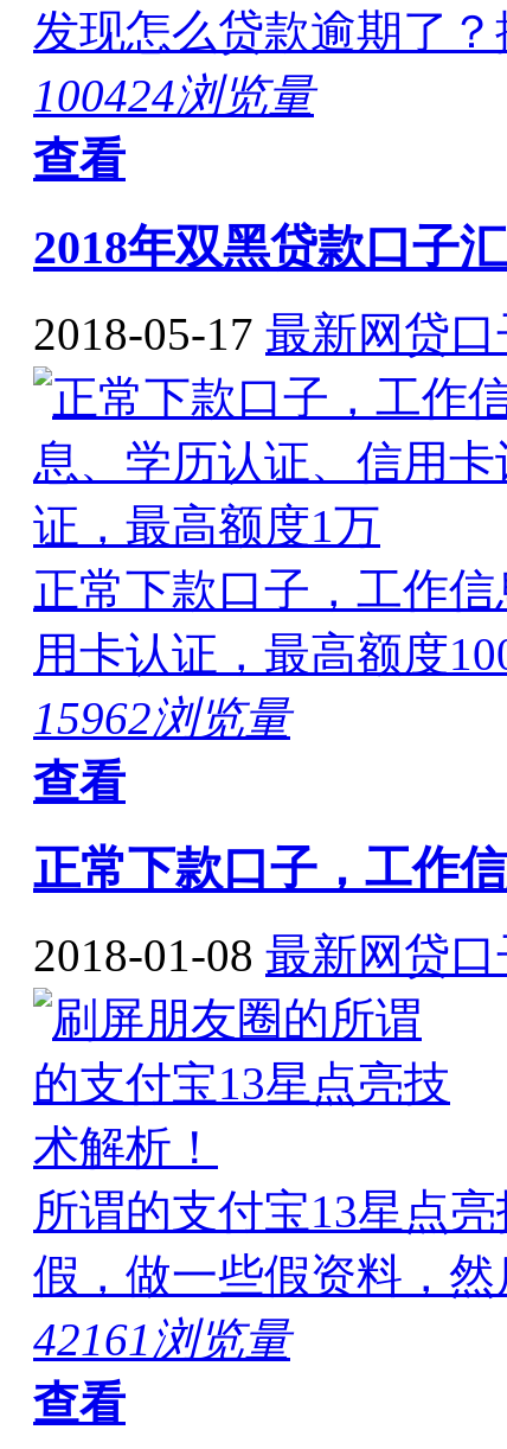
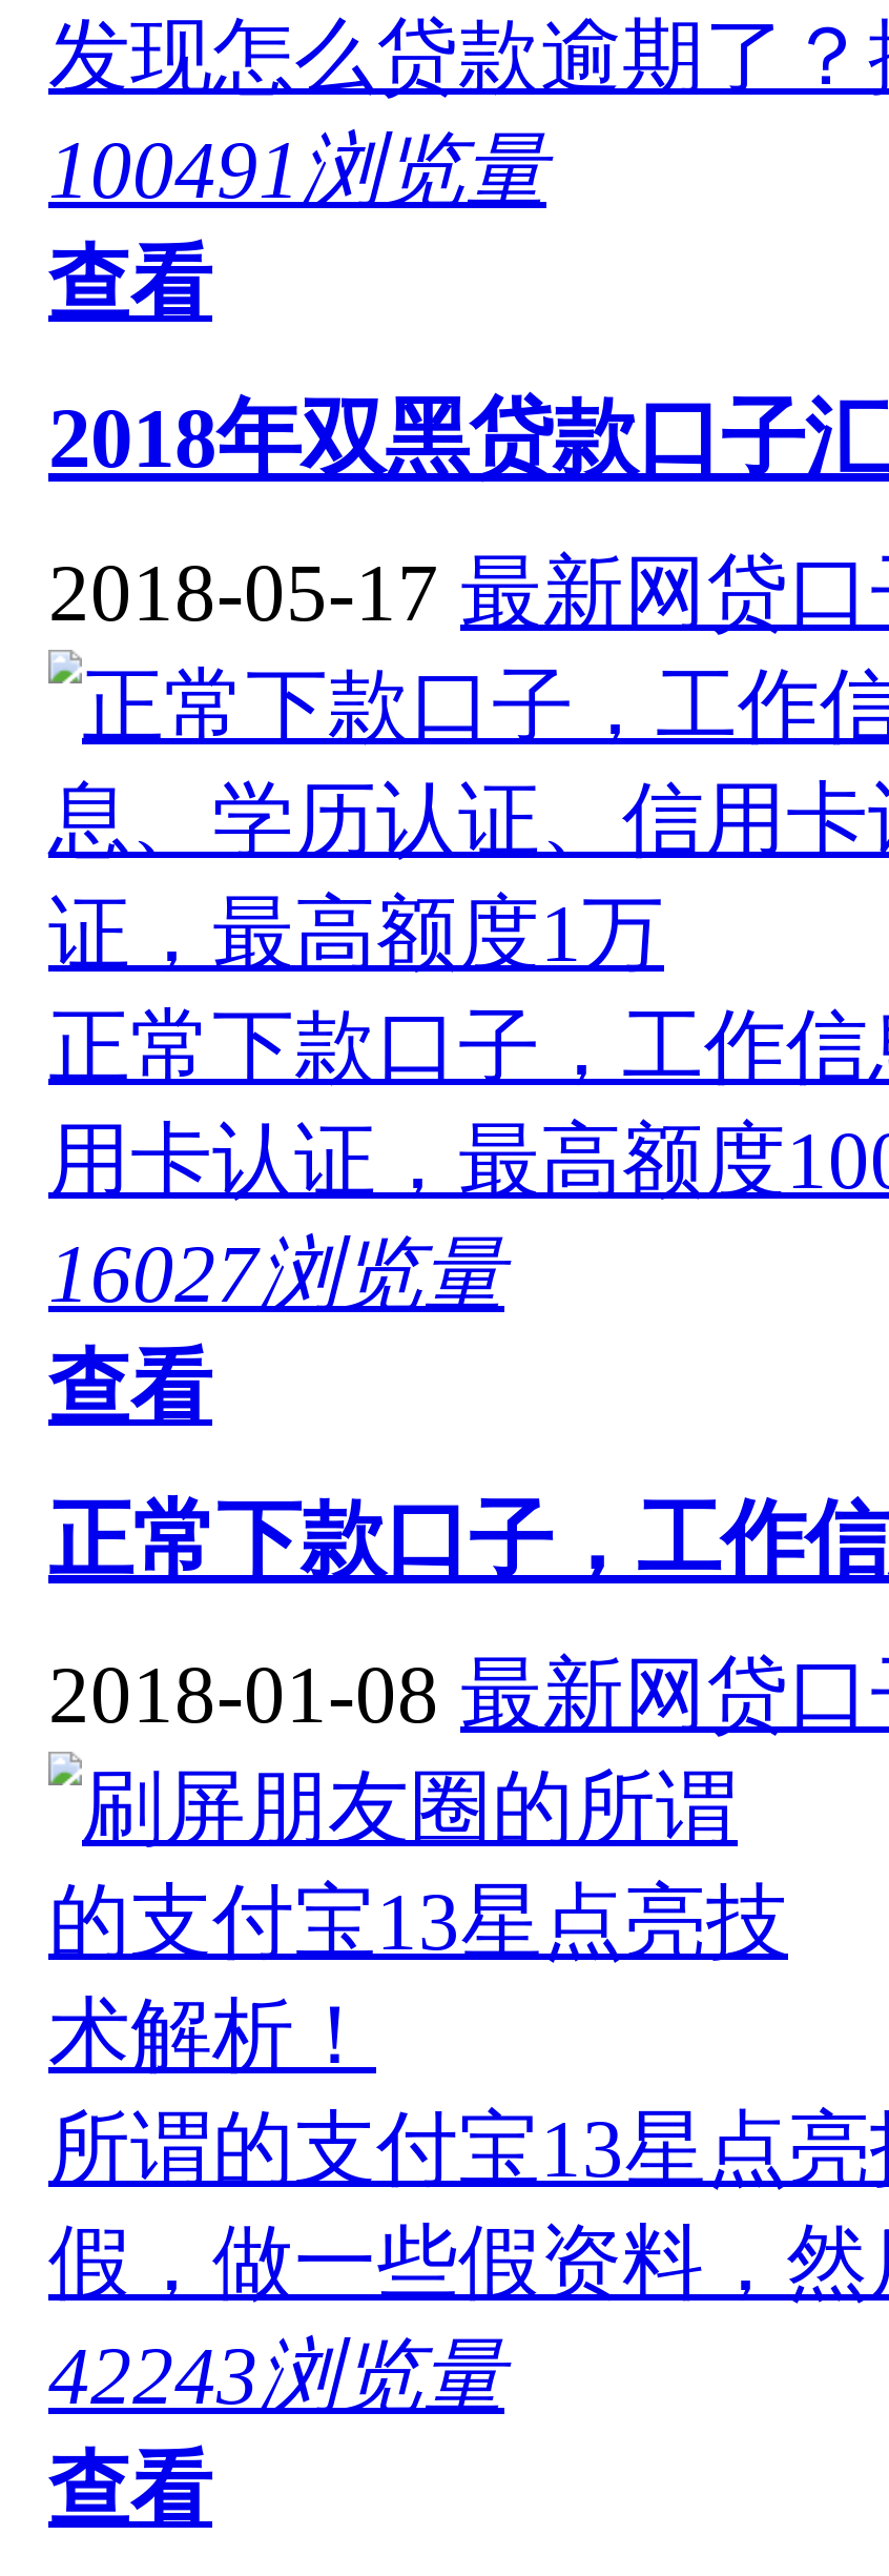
[33,70,314,121] 100424浏览量 -> [48,124,546,215] 100491浏览量
[33,692,290,743] 15962浏览量 -> [48,1227,504,1318] 16027浏览量
[33,1314,290,1365] 42161浏览量 -> [48,2330,504,2421] 42243浏览量

